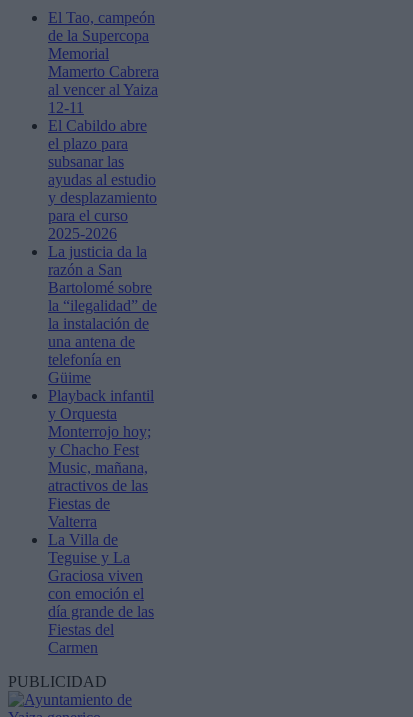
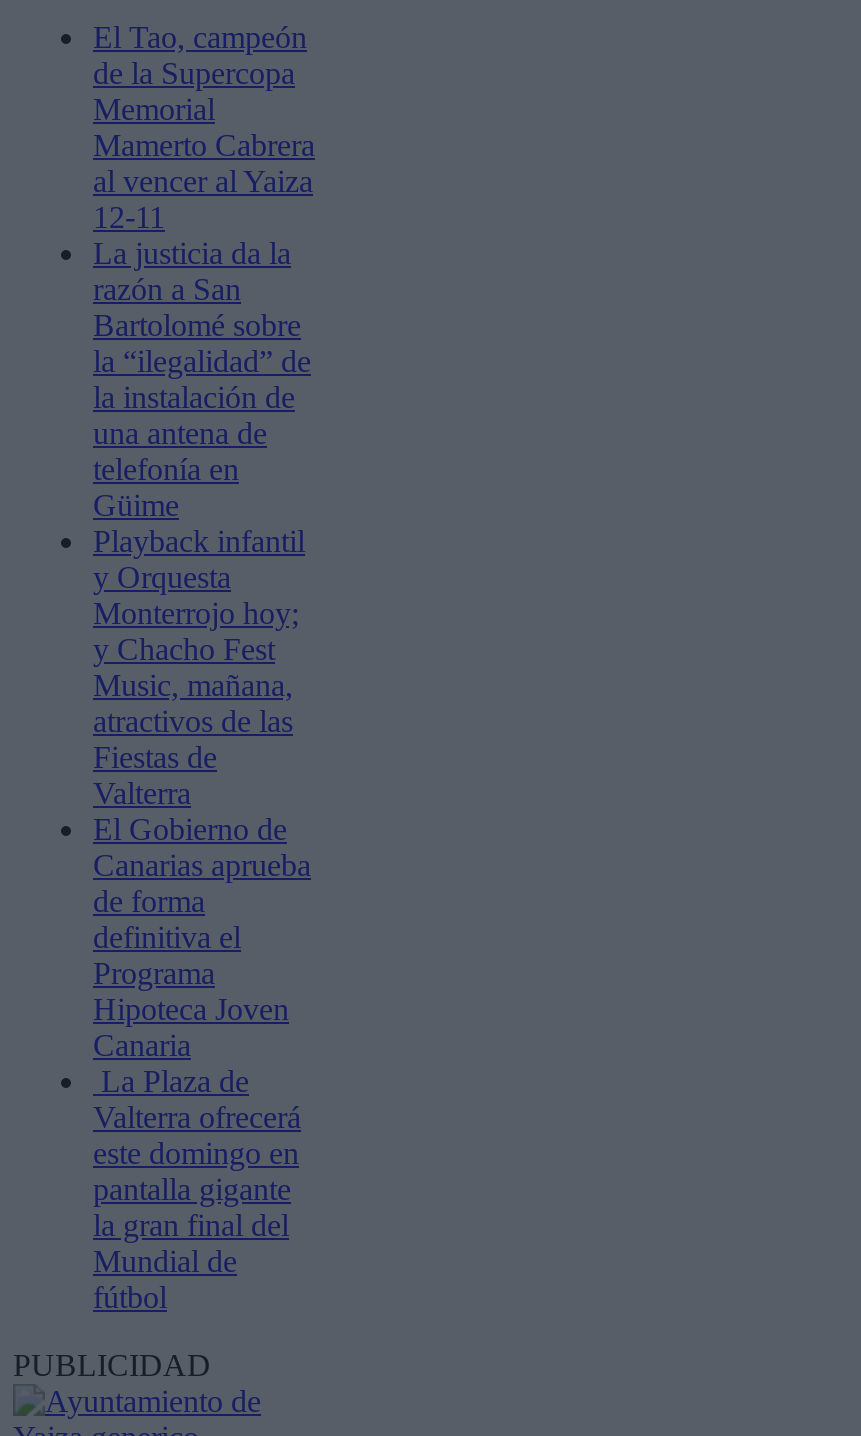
[48,117,157,242] El Cabildo abre | el plazo para | subsanar las | ayudas al estudio | y desplazamiento | para el curso | 2025-2026 -> none
moved [48,243,157,530] -> [93,236,311,810]: La justicia da la | razón a San | Bartolomé sobre | ... | Fiestas de | Valterra
[48,531,154,656] La Villa de | Teguise y La | Graciosa viven | con emoción el | día grande de las | Fiestas del | Carmen -> [93,812,311,1314] El Gobierno de | Canarias aprueba | de forma | definitiva el | Programa | Hipoteca Joven | Canaria | La Plaza de | Valterra ofrecerá | este domingo en | pantalla gigante | la gran final del | Mundial de | fútbol

